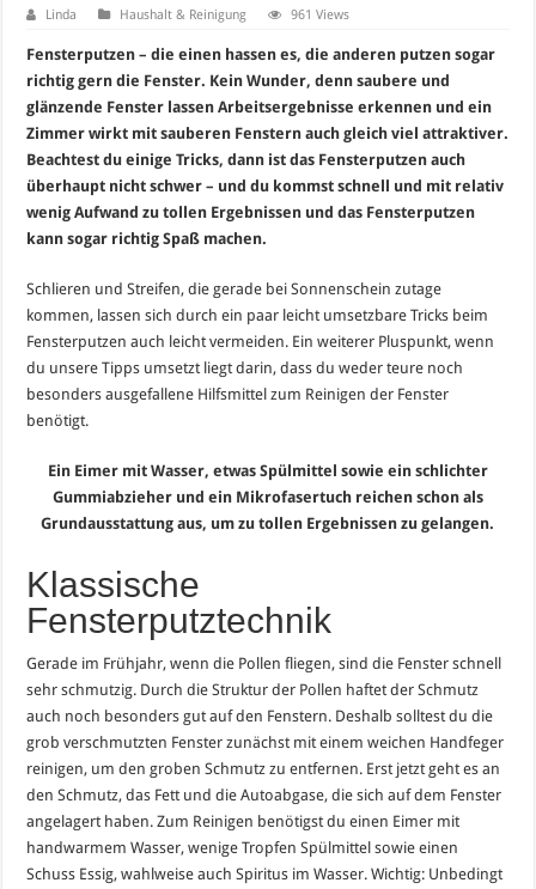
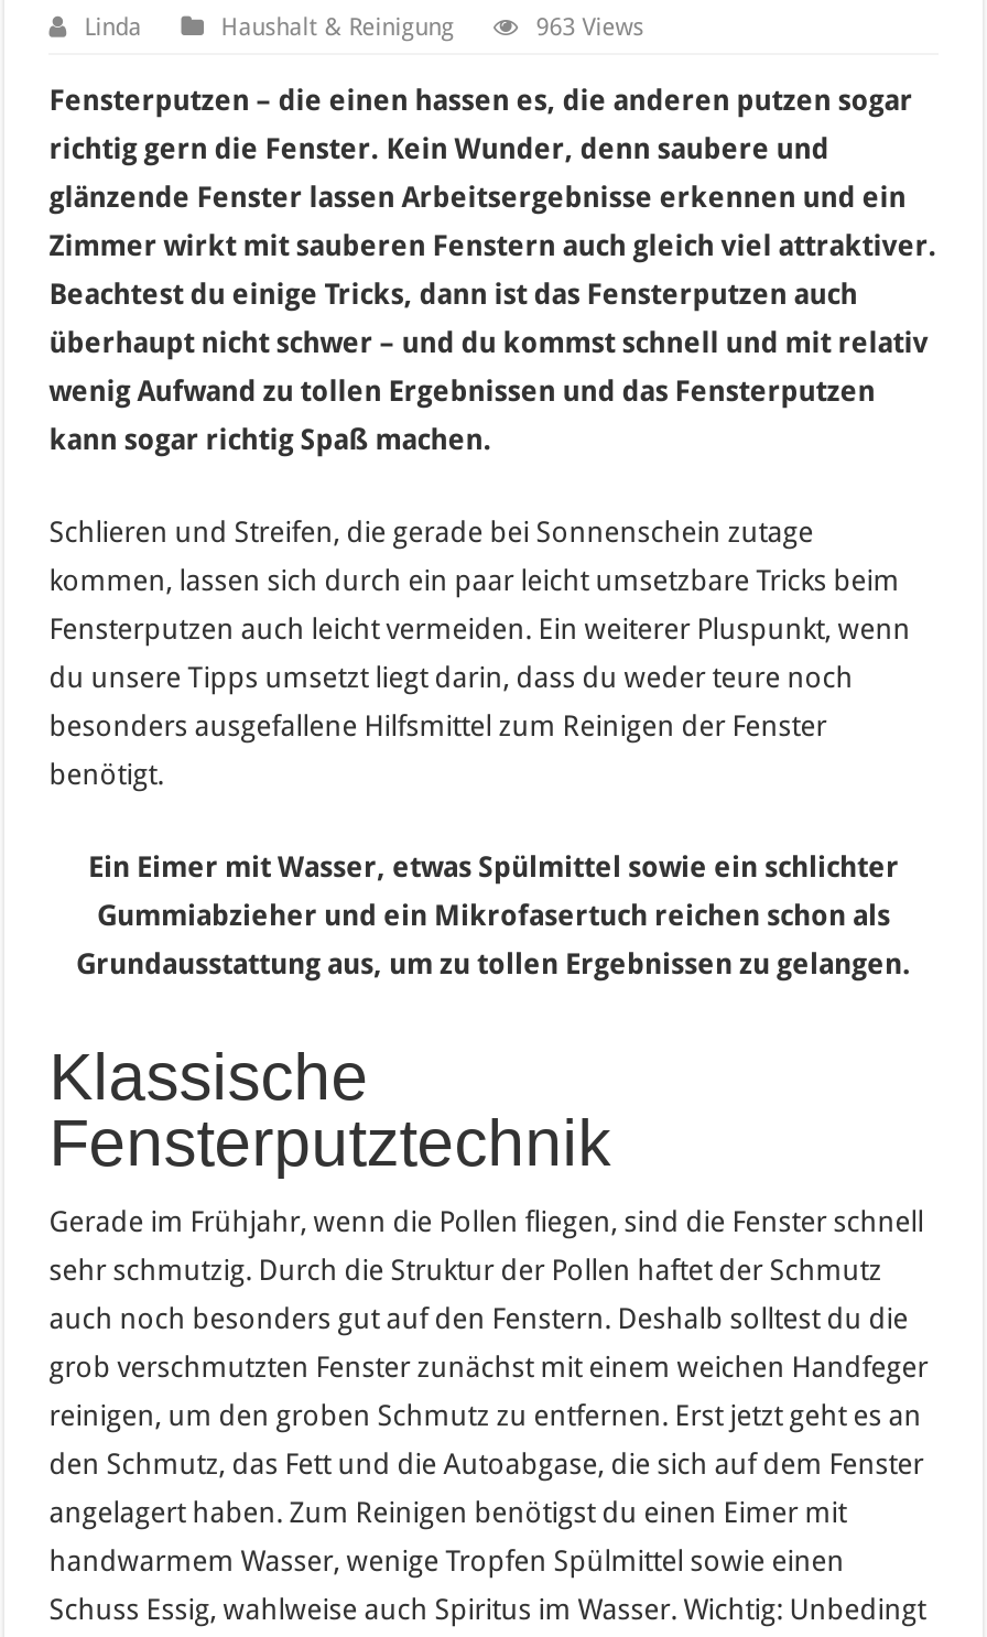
[291,7,350,22] 961 Views -> [536,13,644,41] 963 Views

